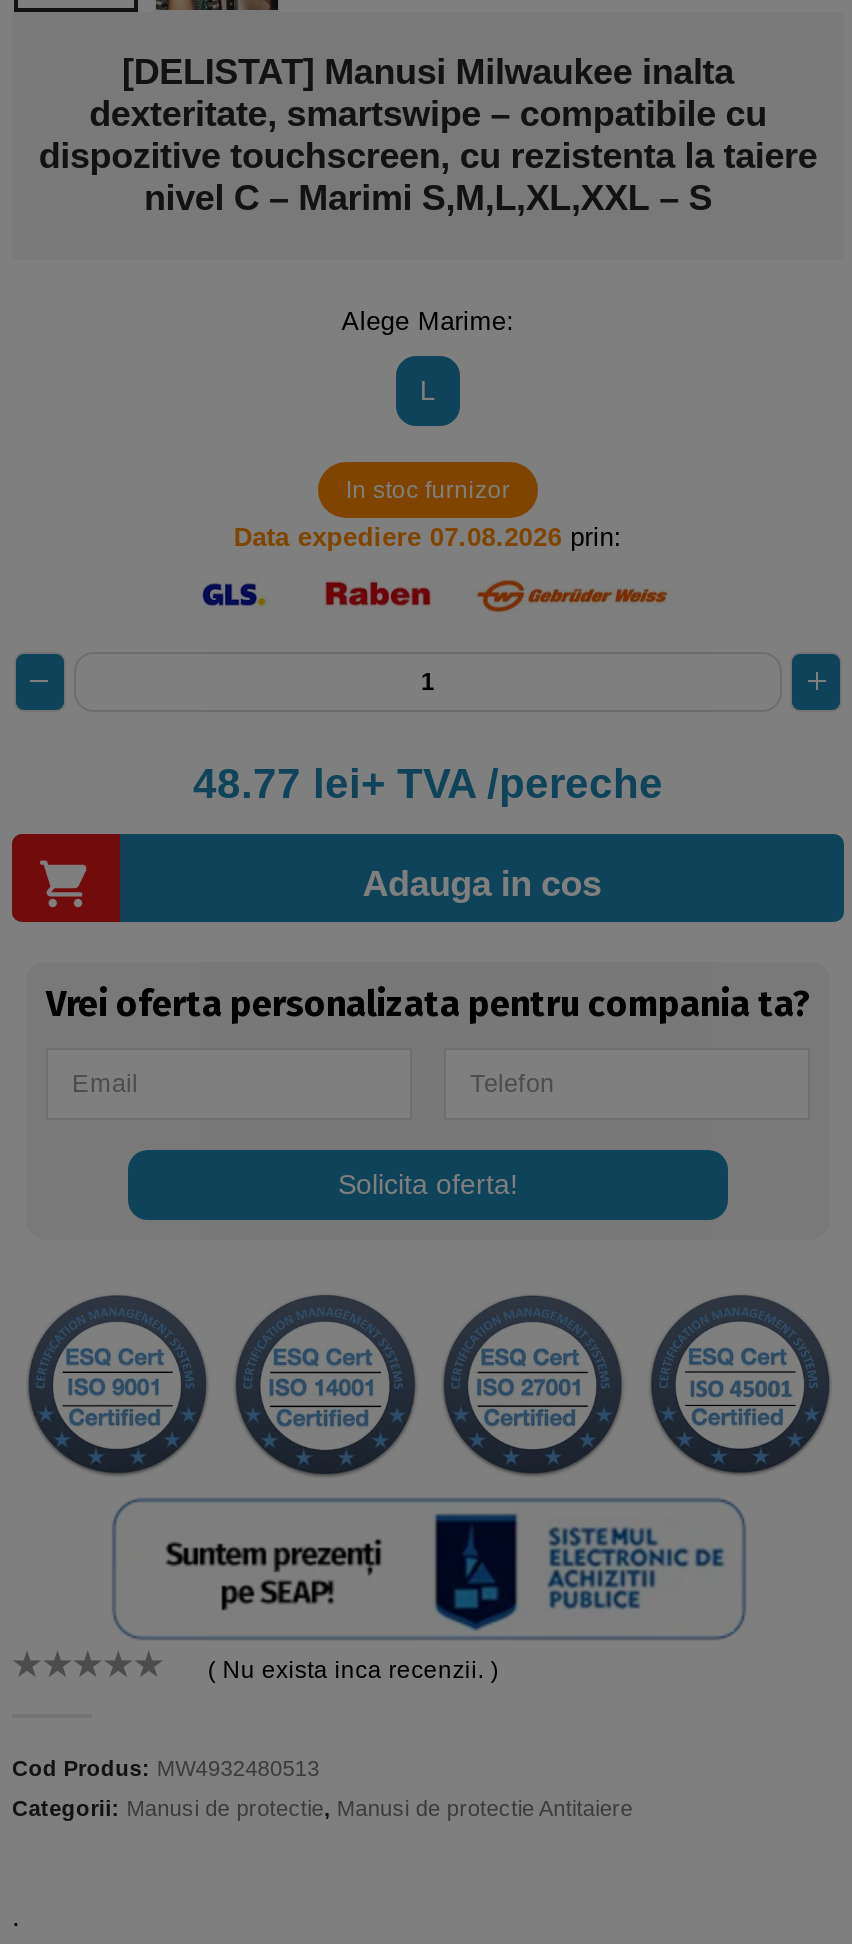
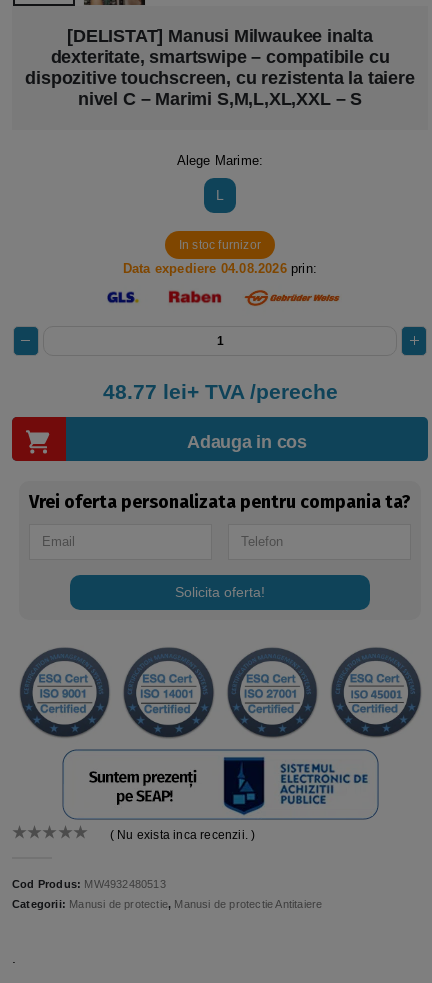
[234,522,622,552] Data expediere 07.08.2026 prin: -> [123,261,317,276] Data expediere 04.08.2026 prin:

